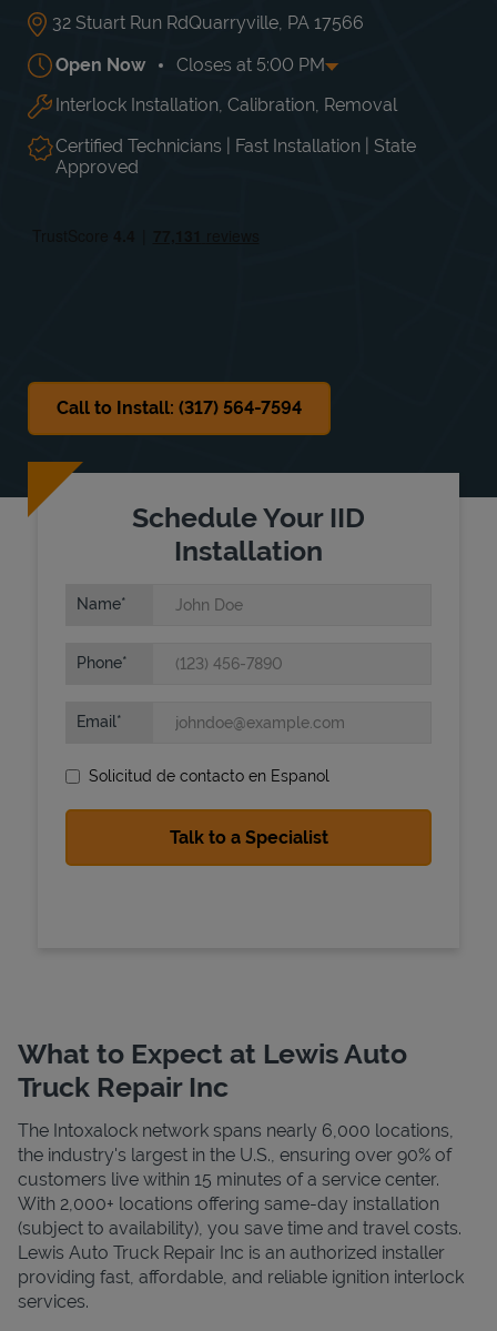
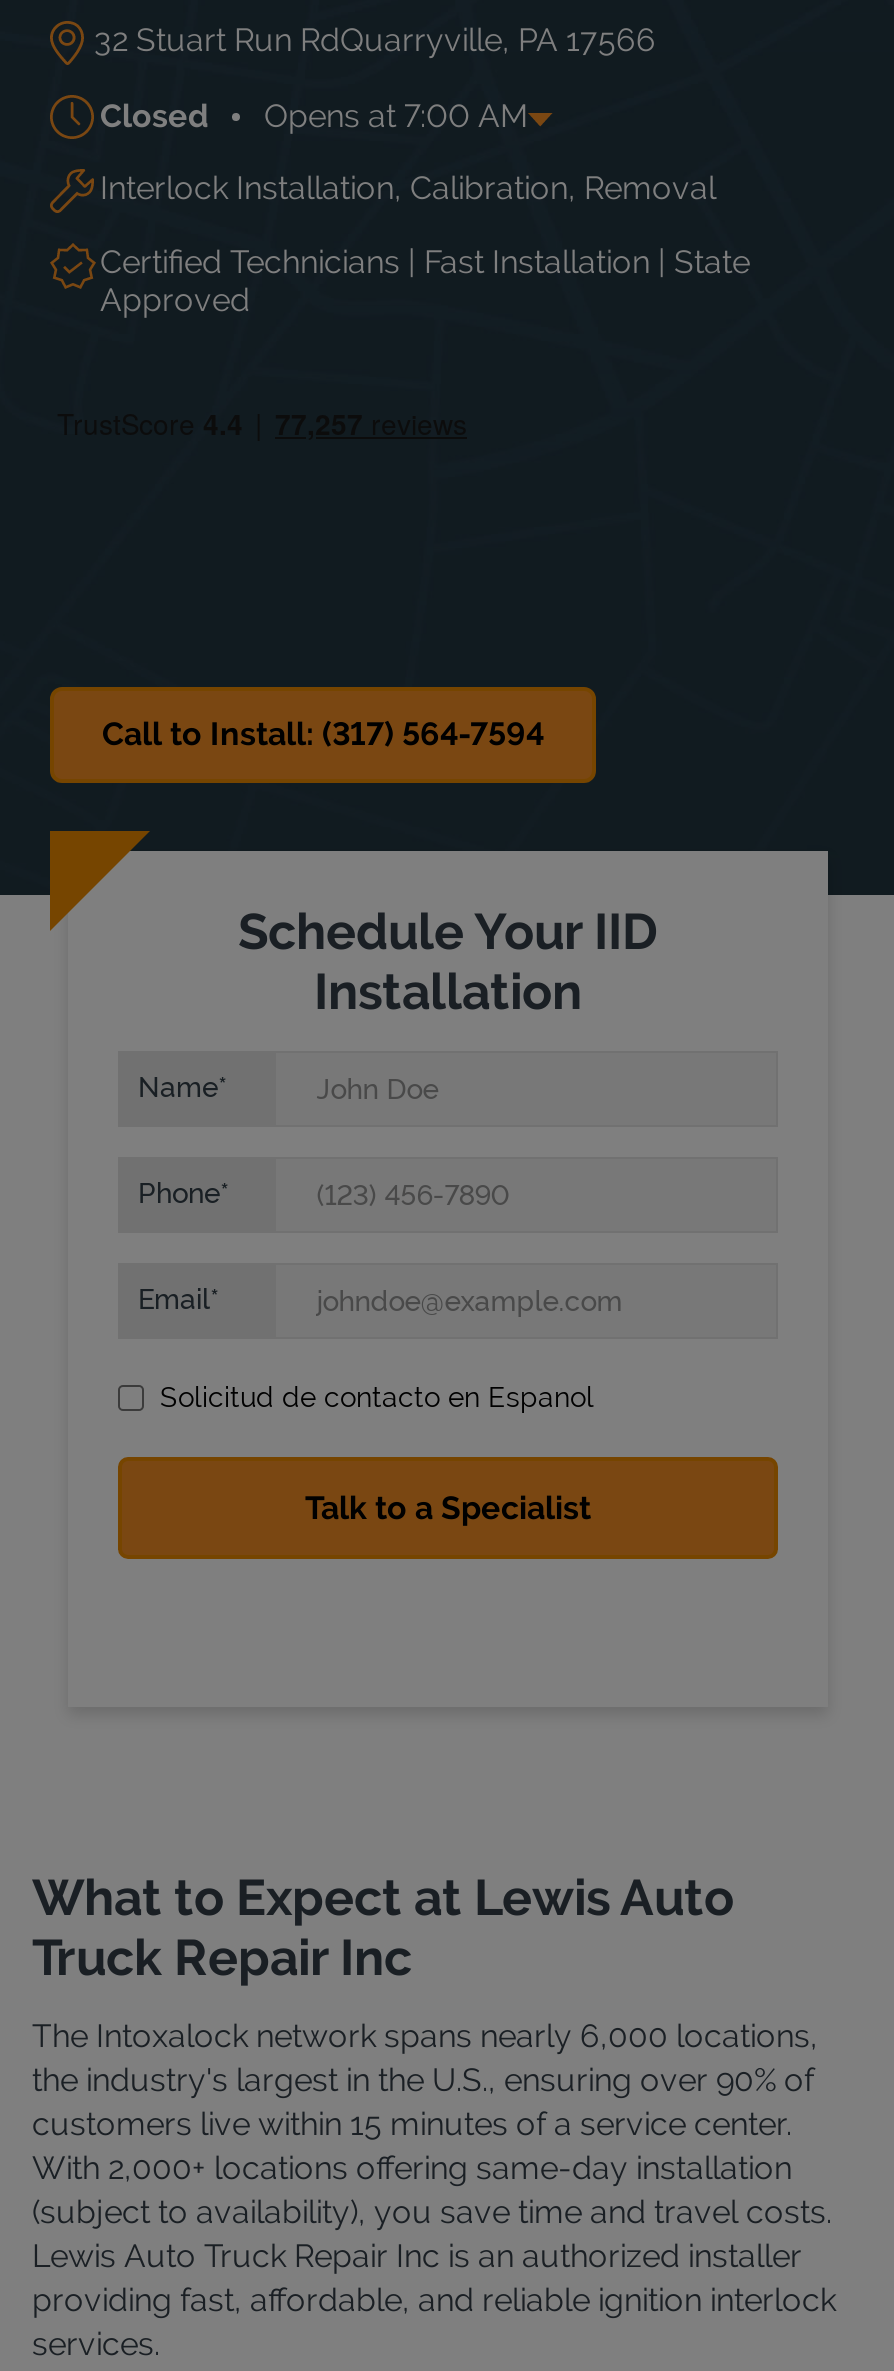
[55,54,325,75] Open Now | Closes at 5:00 PM -> [100,97,528,135] Closed | Opens at 7:00 AM

